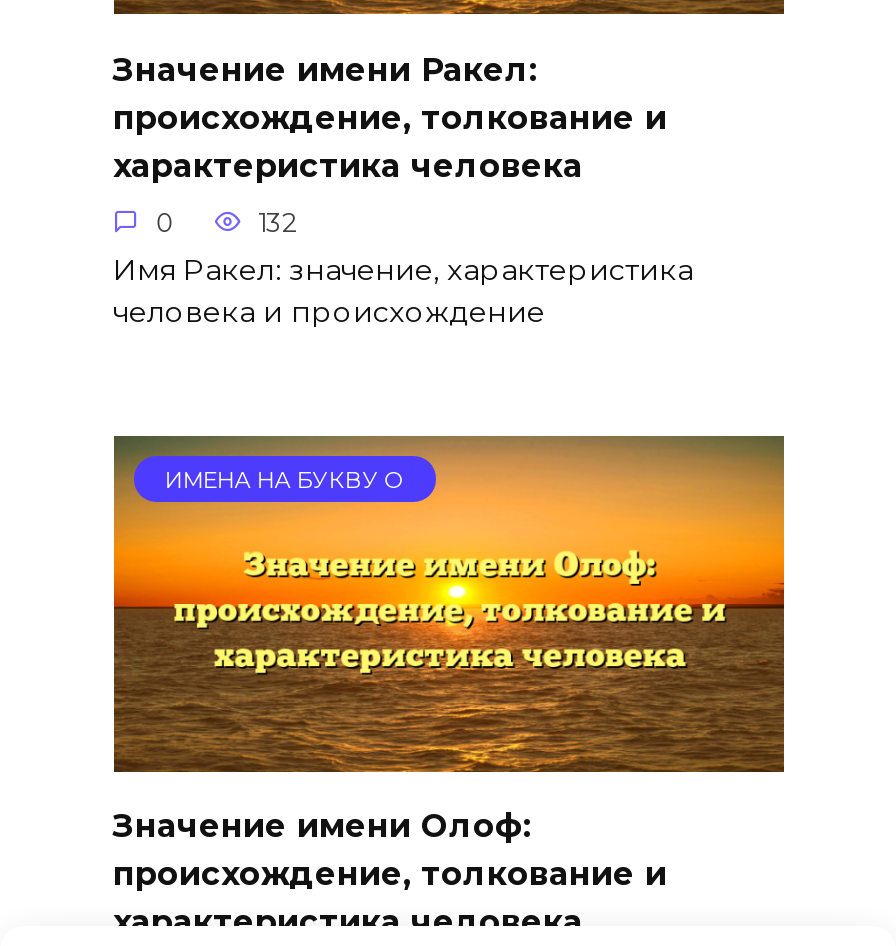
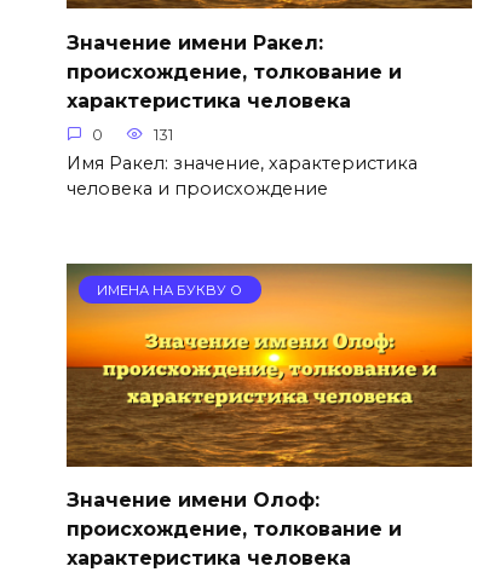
[258,208,296,238] 132 -> [154,126,173,144] 131

